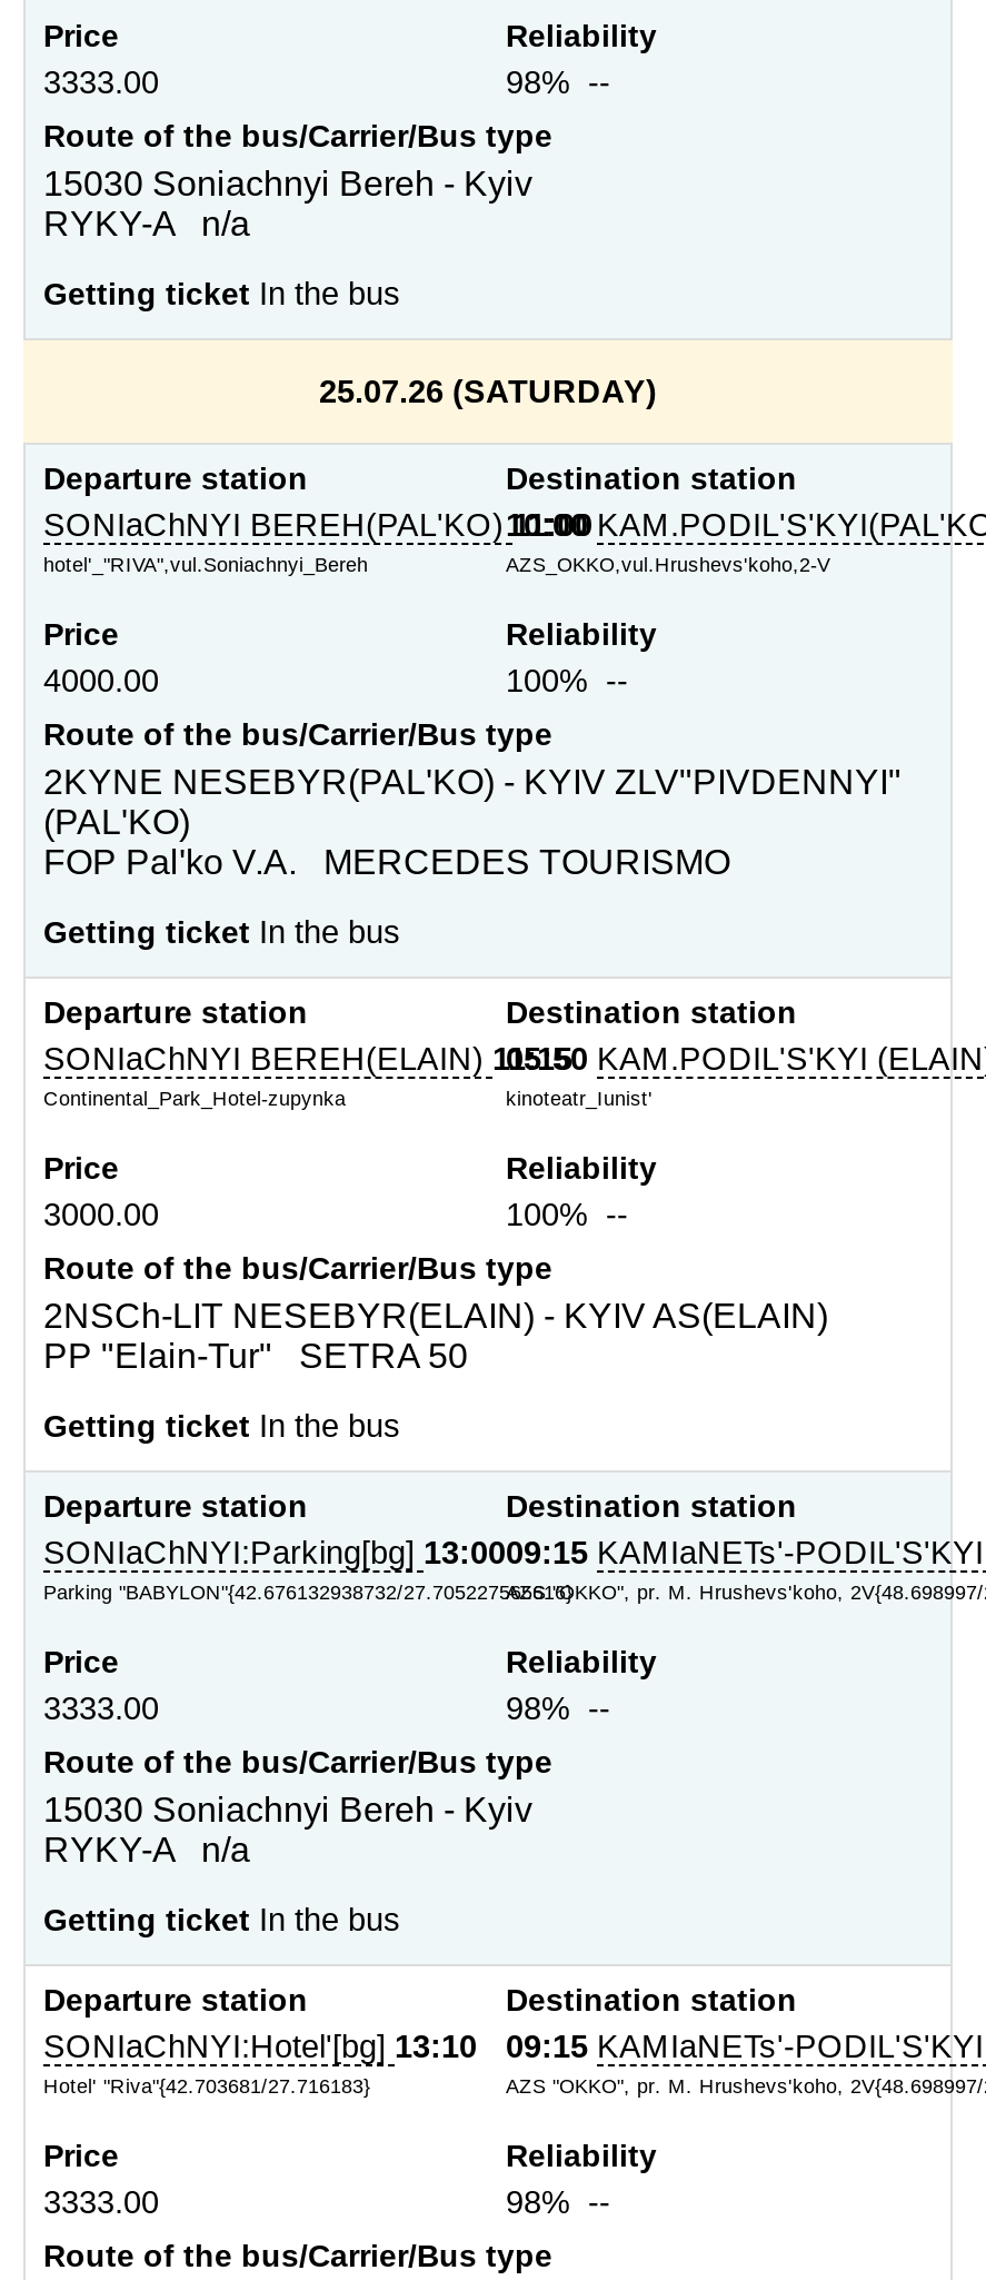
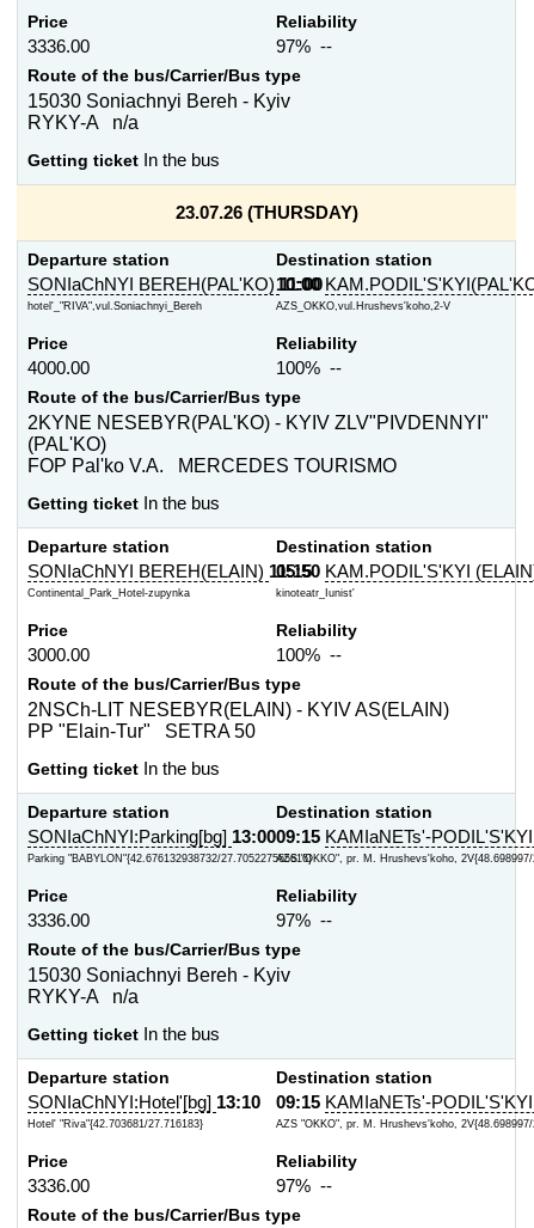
[43,65,159,100] 3333.00 -> [27,37,90,56] 3336.00
[506,65,619,100] 98% -- -> [276,37,337,56] 97% --
[319,374,657,409] 25.07.26 (SATURDAY) -> [175,203,358,222] 23.07.26 (THURSDAY)
[43,1691,159,1726] 3333.00 -> [27,911,90,930] 3336.00
[506,1691,619,1726] 98% -- -> [276,911,337,930] 97% --
[43,2184,159,2220] 3333.00 -> [27,1177,90,1196] 3336.00
[506,2184,619,2220] 98% -- -> [276,1177,337,1196] 97% --

